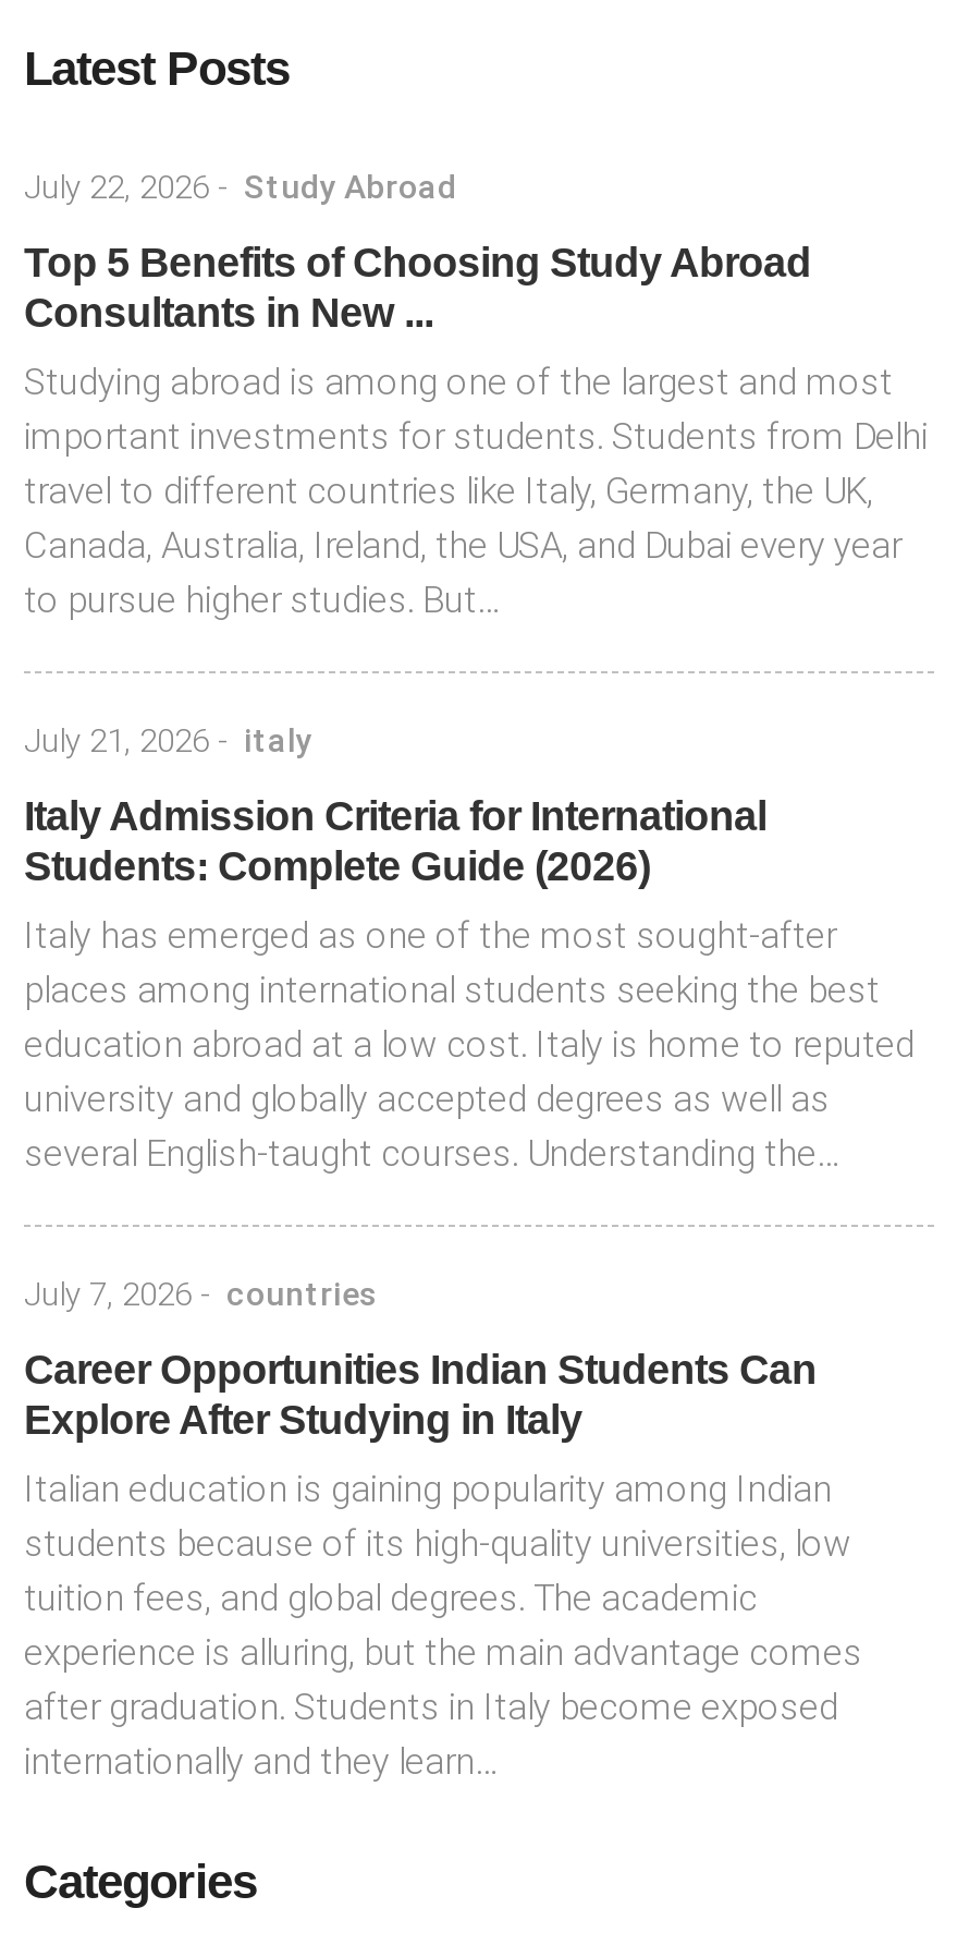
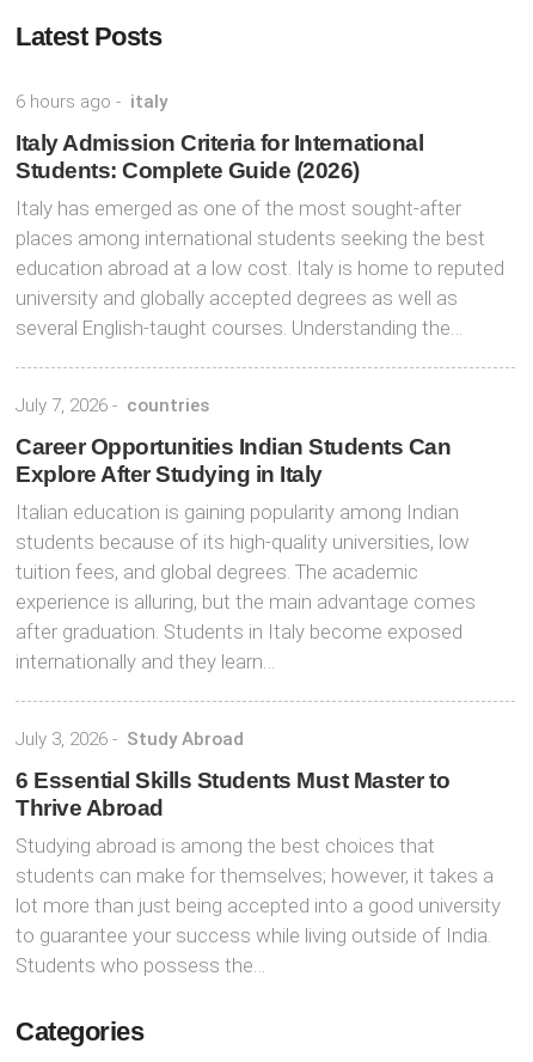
[24,167,928,759] July 22, 2026 - Study Abroad | Top 5 Benefits of Choosing Study Abroad | Consultants in New ... | Studying abroad is among one of the largest and most | important investments for students. Students from Delhi | travel to different countries like Italy, Germany, the UK, | Canada, Australia, Ireland, the USA, and Dubai every year | to pursue higher studies. But… | July 21, 2026 - italy -> [16,90,167,112] 6 hours ago - italy
moved [24,792,915,1782] -> [16,130,504,673]: Italy Admission Criteria for International | Students: Complete Guide (2026) | Italy has emerged as one of the most sought-after | ... | after graduation. Students in Italy become exposed | internationally and they learn…
none -> [16,728,501,976] July 3, 2026 - Study Abroad | 6 Essential Skills Students Must Master to | Thrive Abroad | Studying abroad is among the best choices that | students can make for themselves; however, it takes a | lot more than just being accepted into a good university | to guarantee your success while living outside of India. | Students who possess the…

